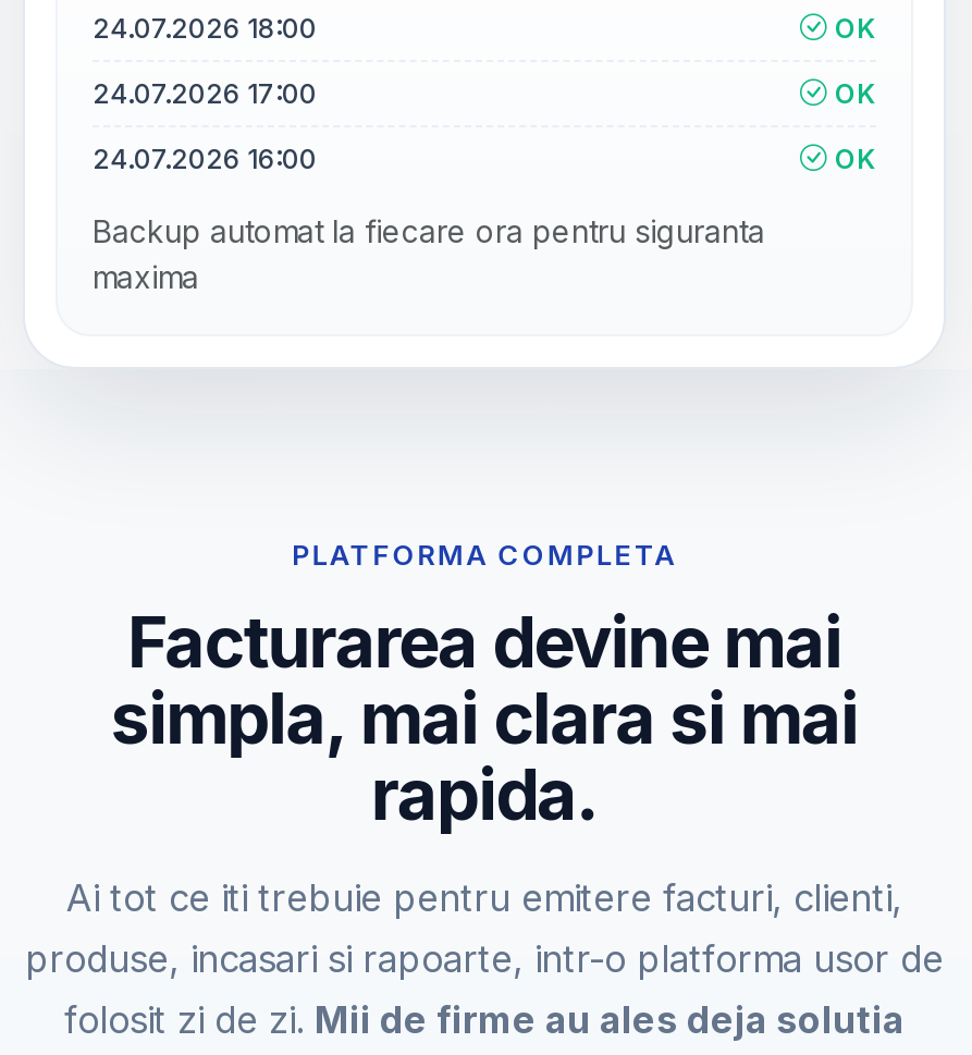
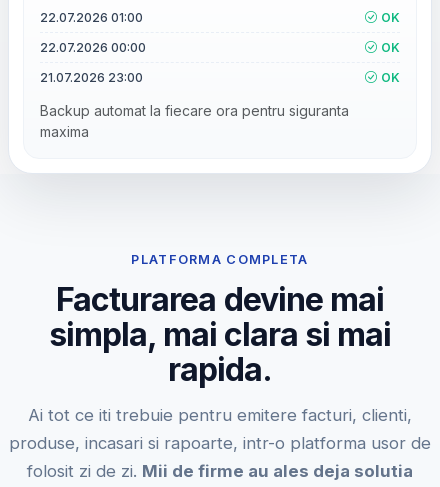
[93,12,317,44] 24.07.2026 18:00 -> [40,10,143,25] 22.07.2026 01:00
[93,77,317,110] 24.07.2026 17:00 -> [40,40,146,55] 22.07.2026 00:00
[93,142,317,175] 24.07.2026 16:00 -> [40,70,143,85] 21.07.2026 23:00

